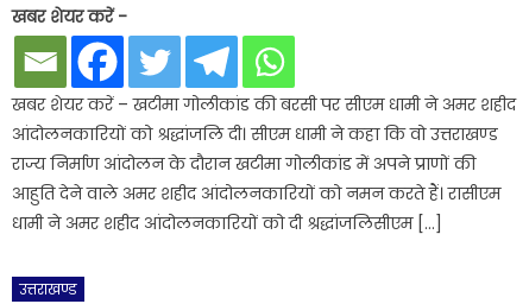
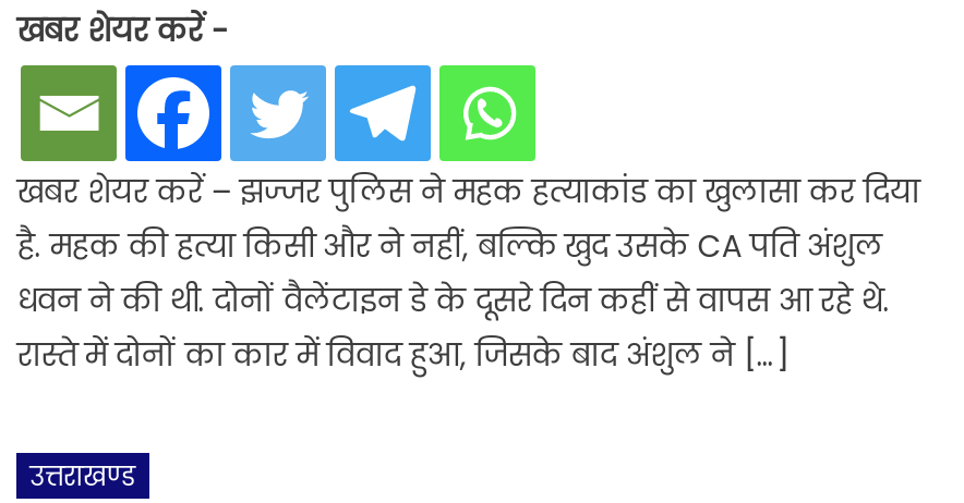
[12,93,516,235] खबर शेयर करें – खटीमा गोलीकांड की बरसी पर सीएम धामी ने अमर शहीद | आंदोलनकारियों को श्रद्धांजलि दी। सीएम धामी ने कहा कि वो उत्तराखण्ड | राज्य निर्माण आंदोलन के दौरान खटीमा गोलीकांड में अपने प्राणों की | आहुति देने वाले अमर शहीद आंदोलनकारियों को नमन करते हैं। रासीएम | धामी ने अमर शहीद आंदोलनकारियों को दी श्रद्धांजलिसीएम […] -> [17,170,920,377] खबर शेयर करें – झज्जर पुलिस ने महक हत्याकांड का खुलासा कर दिया | है. महक की हत्या किसी और ने नहीं, बल्कि खुद उसके CA पति अंशुल | धवन ने की थी. दोनों वैलेंटाइन डे के दूसरे दिन कहीं से वापस आ रहे थे. | रास्ते में दोनों का कार में विवाद हुआ, जिसके बाद अंशुल ने […]

